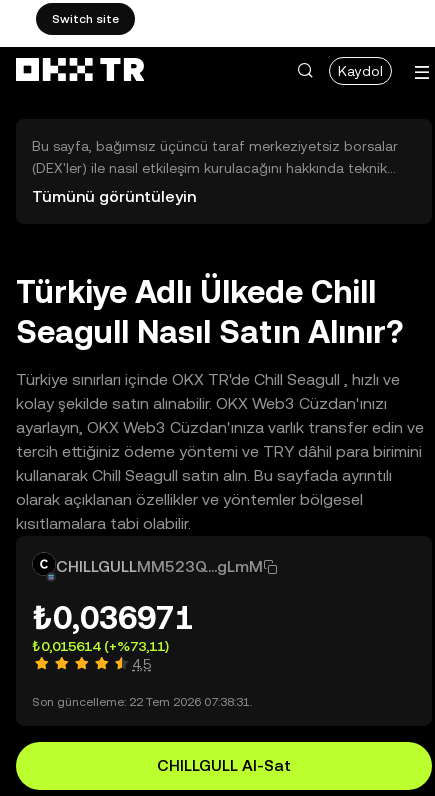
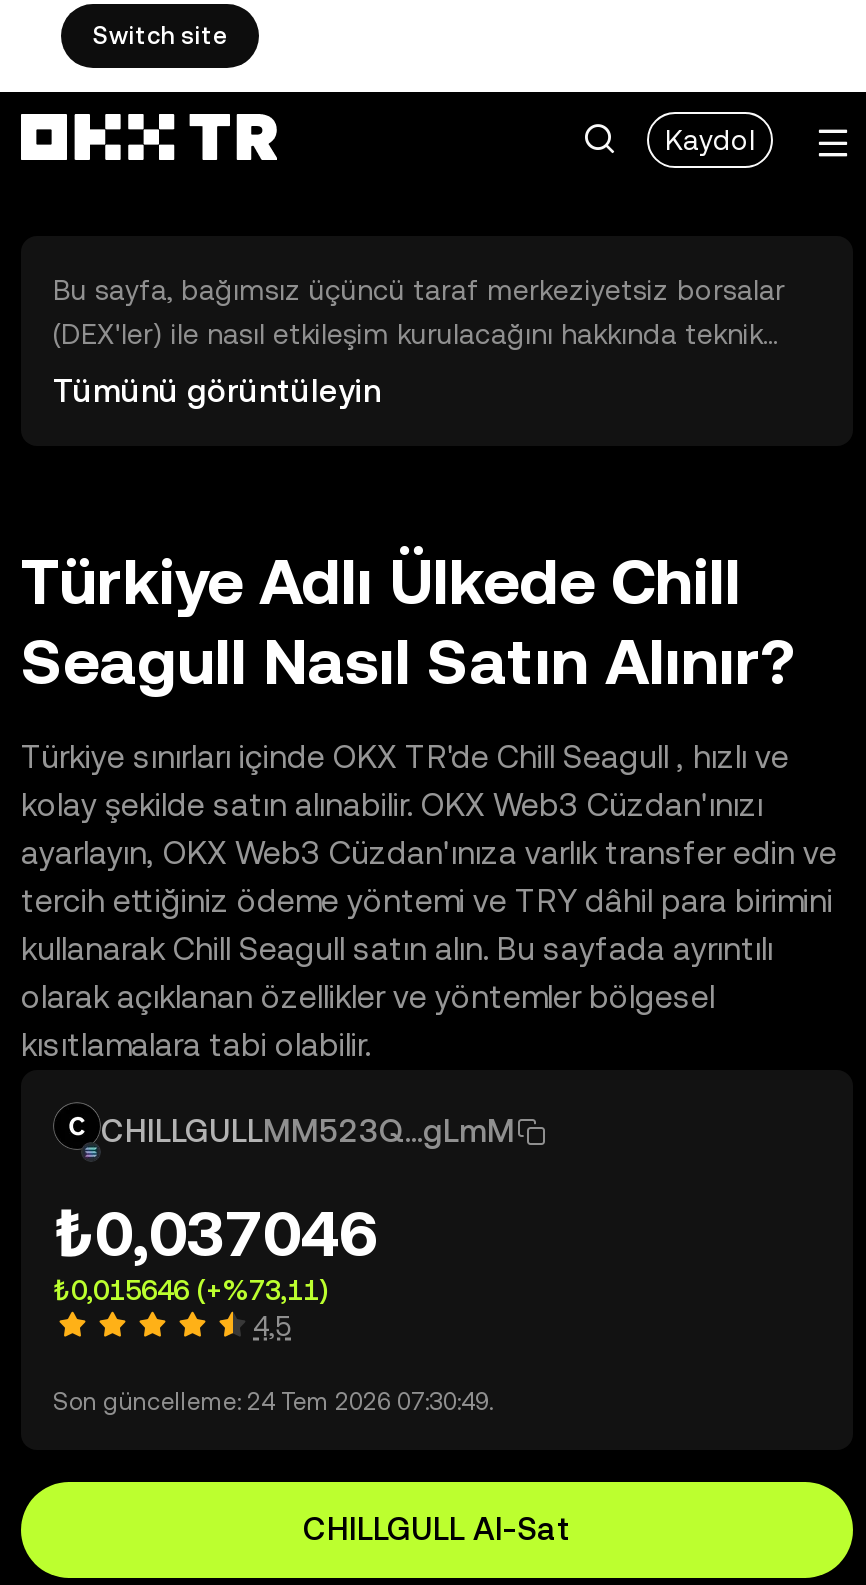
[32,599,194,636] ₺0,036971 -> [53,1196,377,1270] ₺0,037046
[32,638,169,654] ₺0,015614 (+%73,11) -> [53,1274,327,1306] ₺0,015646 (+%73,11)
[32,695,252,709] Son güncelleme: 22 Tem 2026 07:38:31. -> [53,1388,493,1416] Son güncelleme: 24 Tem 2026 07:30:49.

